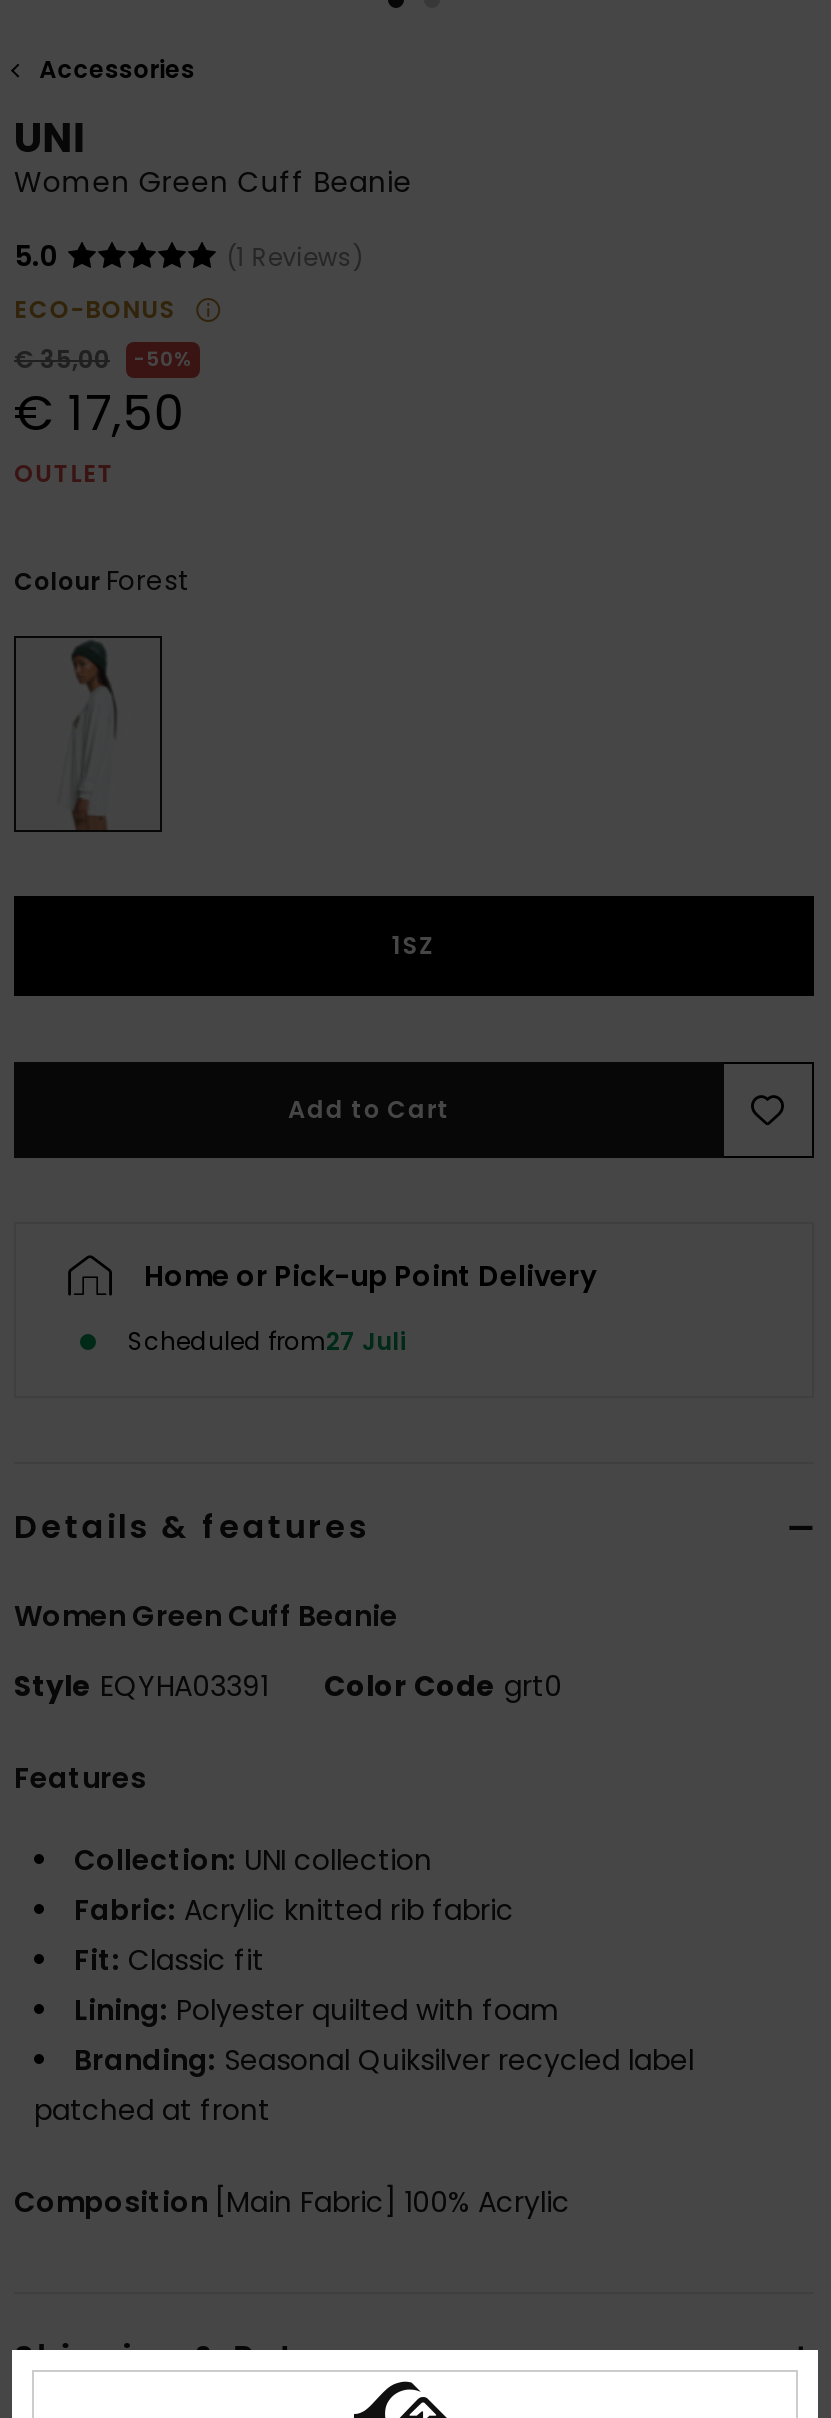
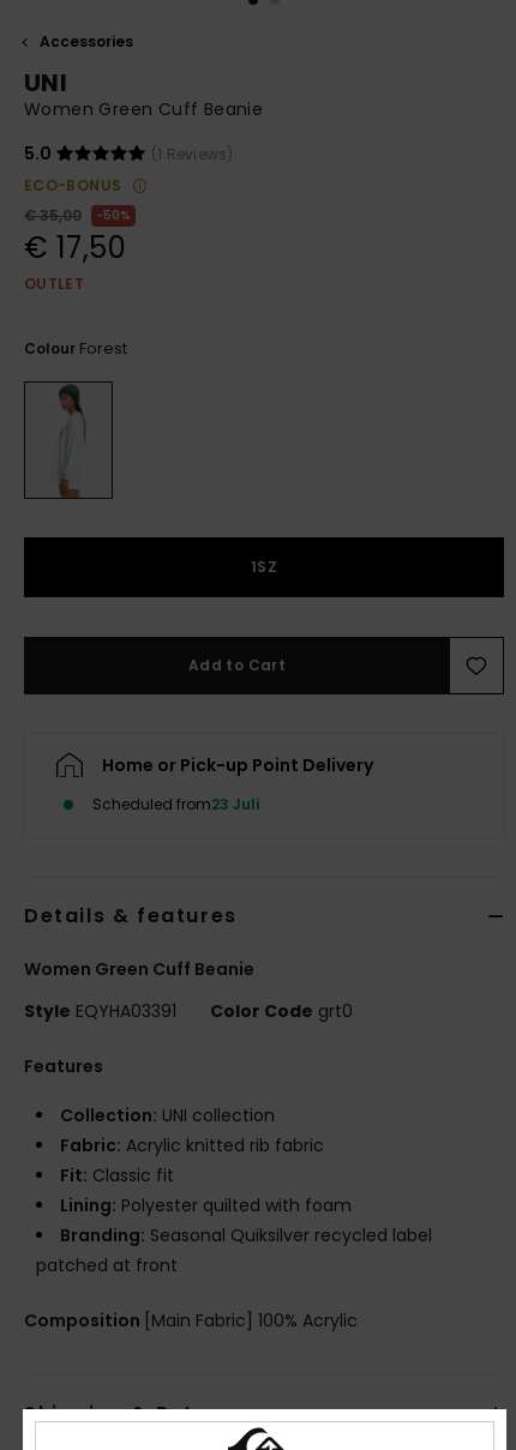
[128,1324,406,1358] Scheduled from27 Juli -> [92,794,259,814] Scheduled from23 Juli

